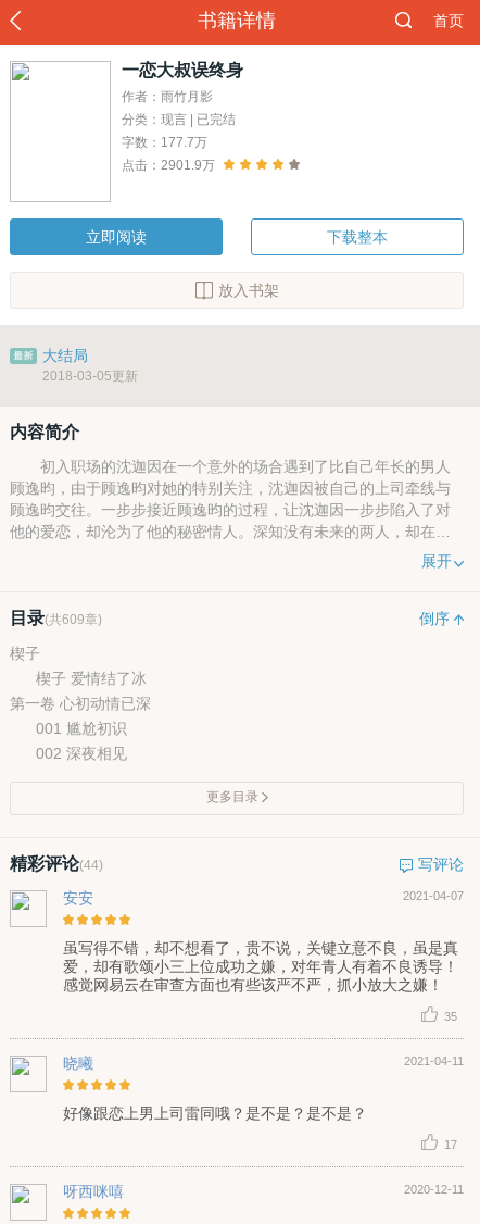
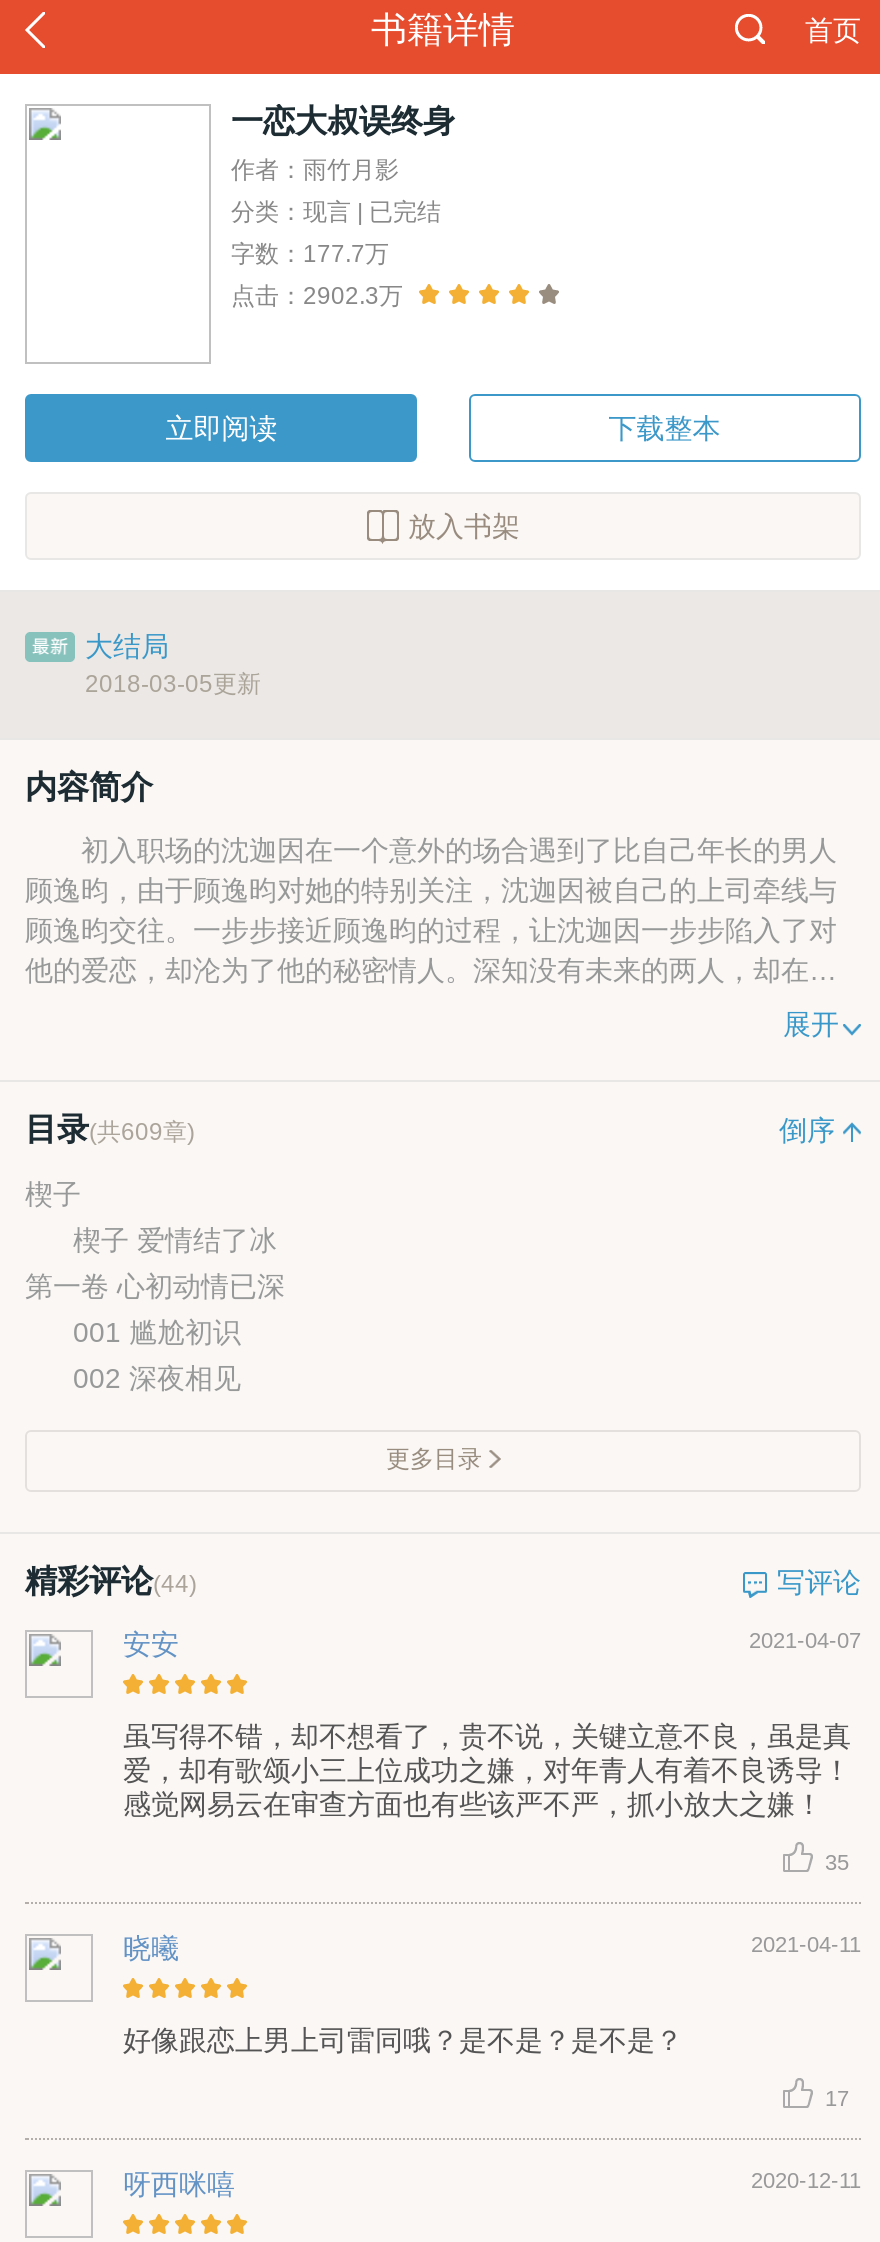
[122,158,218,173] 点击：2901.9万 -> [231,282,409,310] 点击：2902.3万

